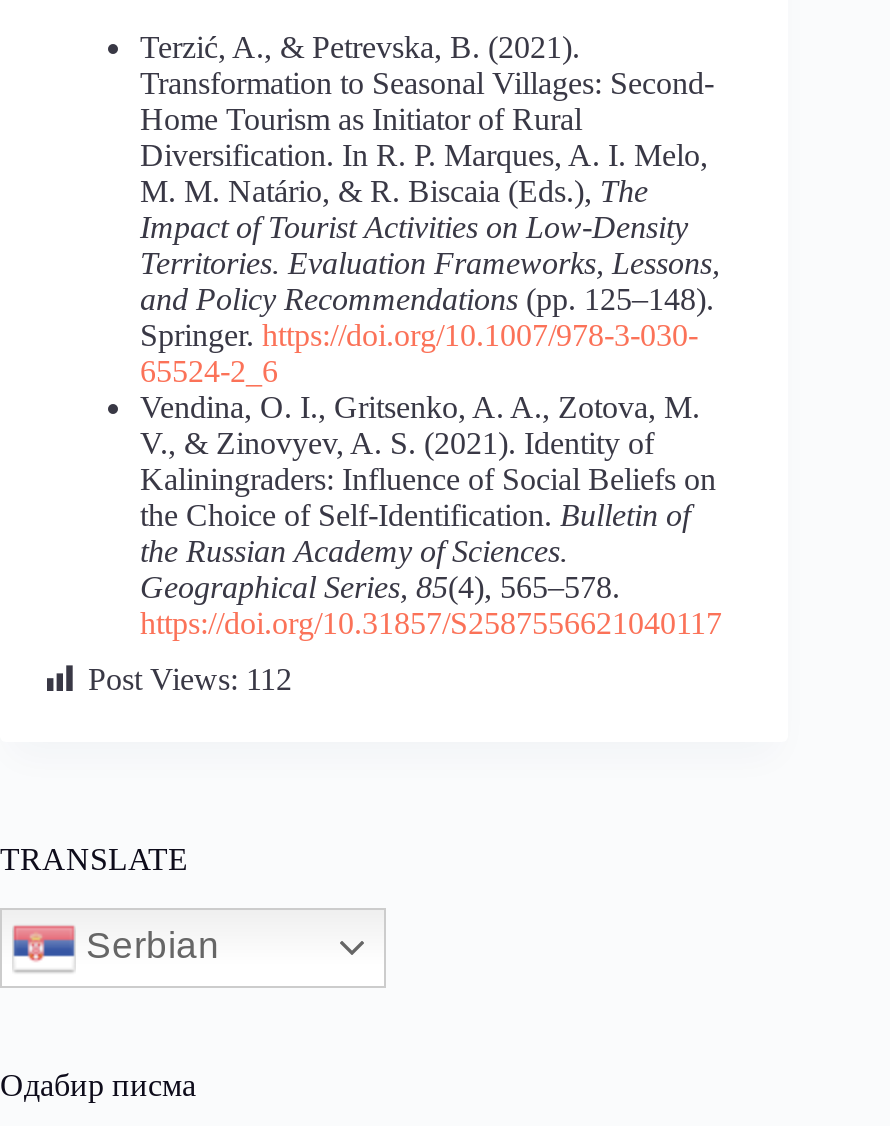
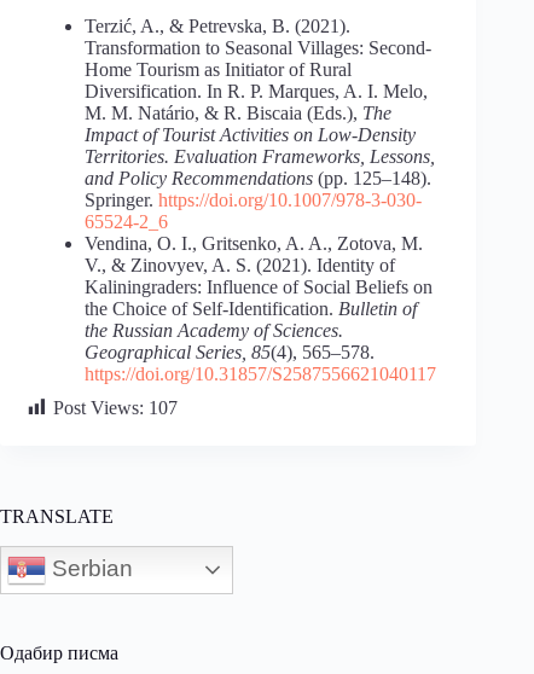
[88,662,292,696] Post Views: 112 -> [53,397,178,418] Post Views: 107

